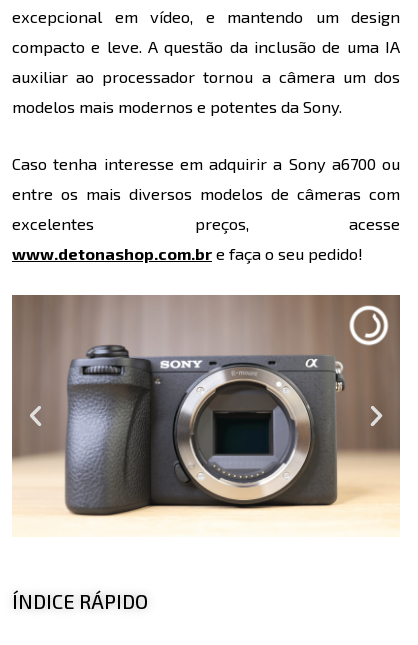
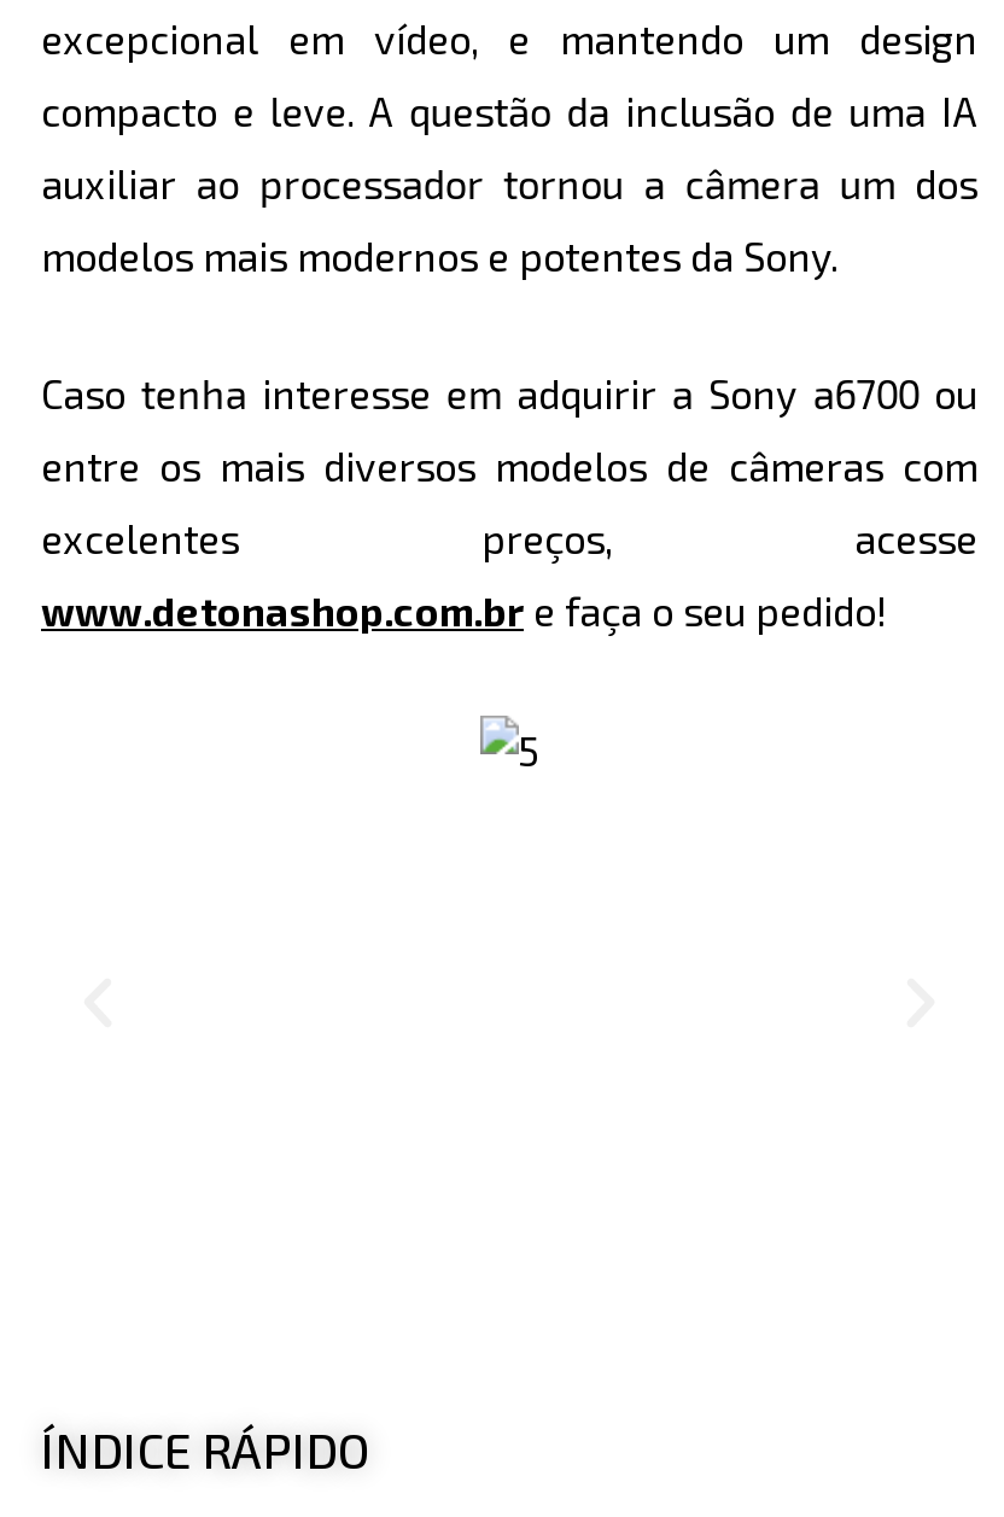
[11,294,401,535] [image] -> none

